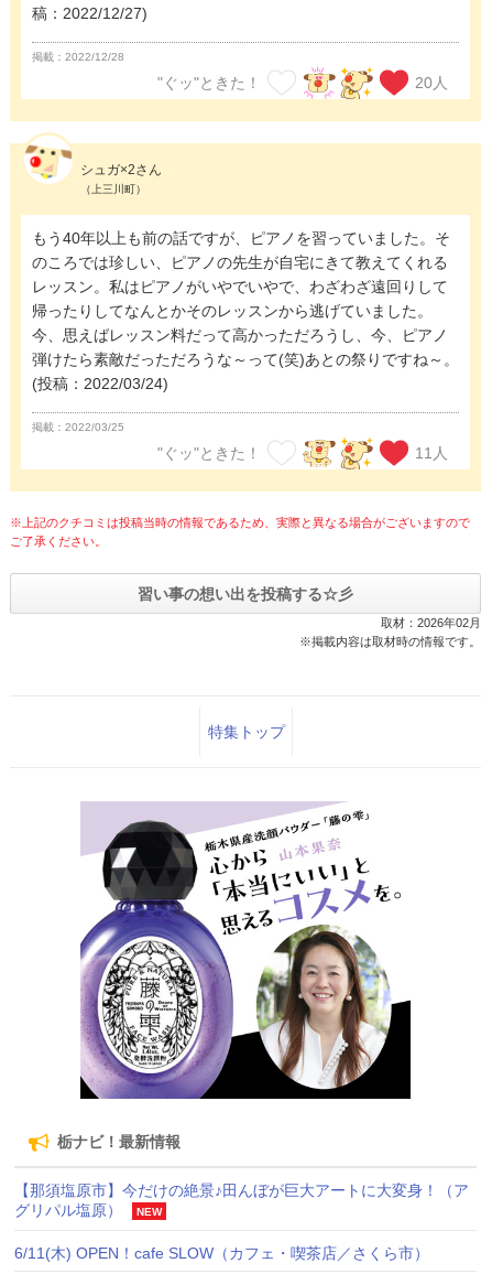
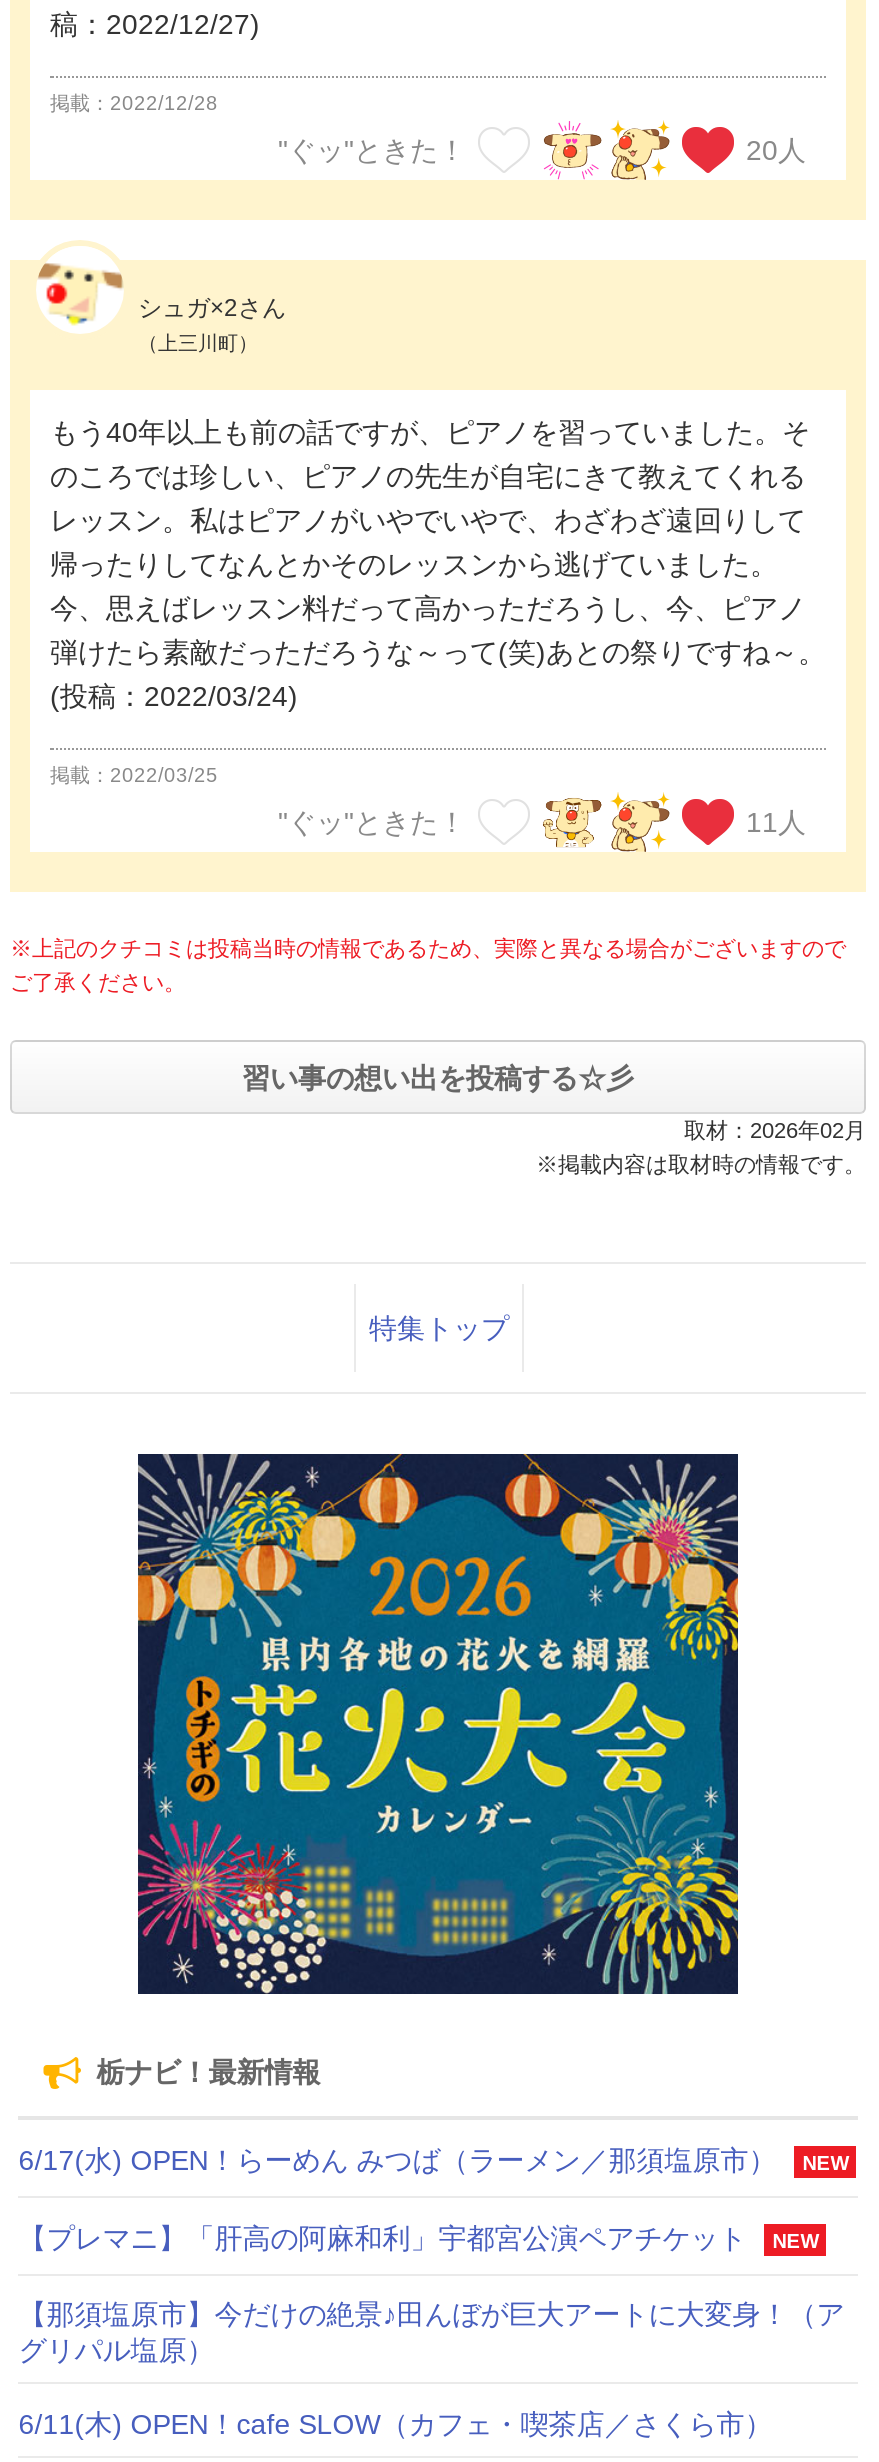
[79,800,412,1100] [image] -> [136,1450,740,1996] [image]
none -> [19,2144,849,2253] 6/17(水) OPEN！らーめん みつば（ラーメン／那須塩原市） | NEW | 【プレマニ】「肝高の阿麻和利」宇都宮公演ペアチケット | NEW
[137,1206,162,1218] NEW -> none

